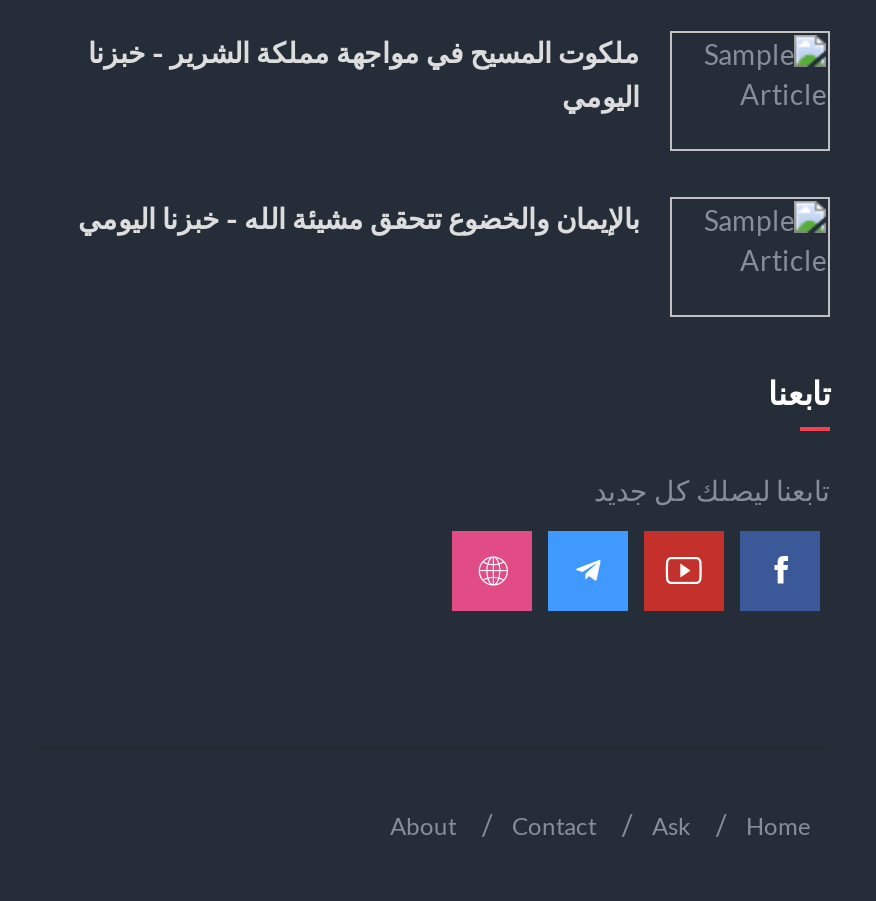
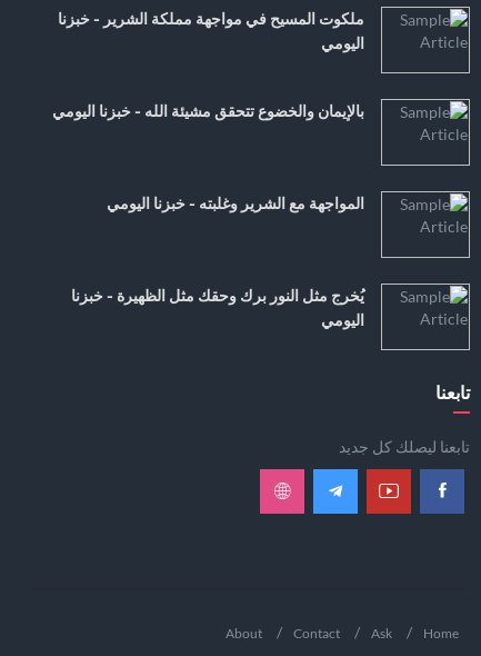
none -> [71,287,364,329] يُخرج مثل النور برك وحقك مثل الظهيرة - خبزنا | اليومي
none -> [107,194,364,212] المواجهة مع الشرير وغلبته - خبزنا اليومي

